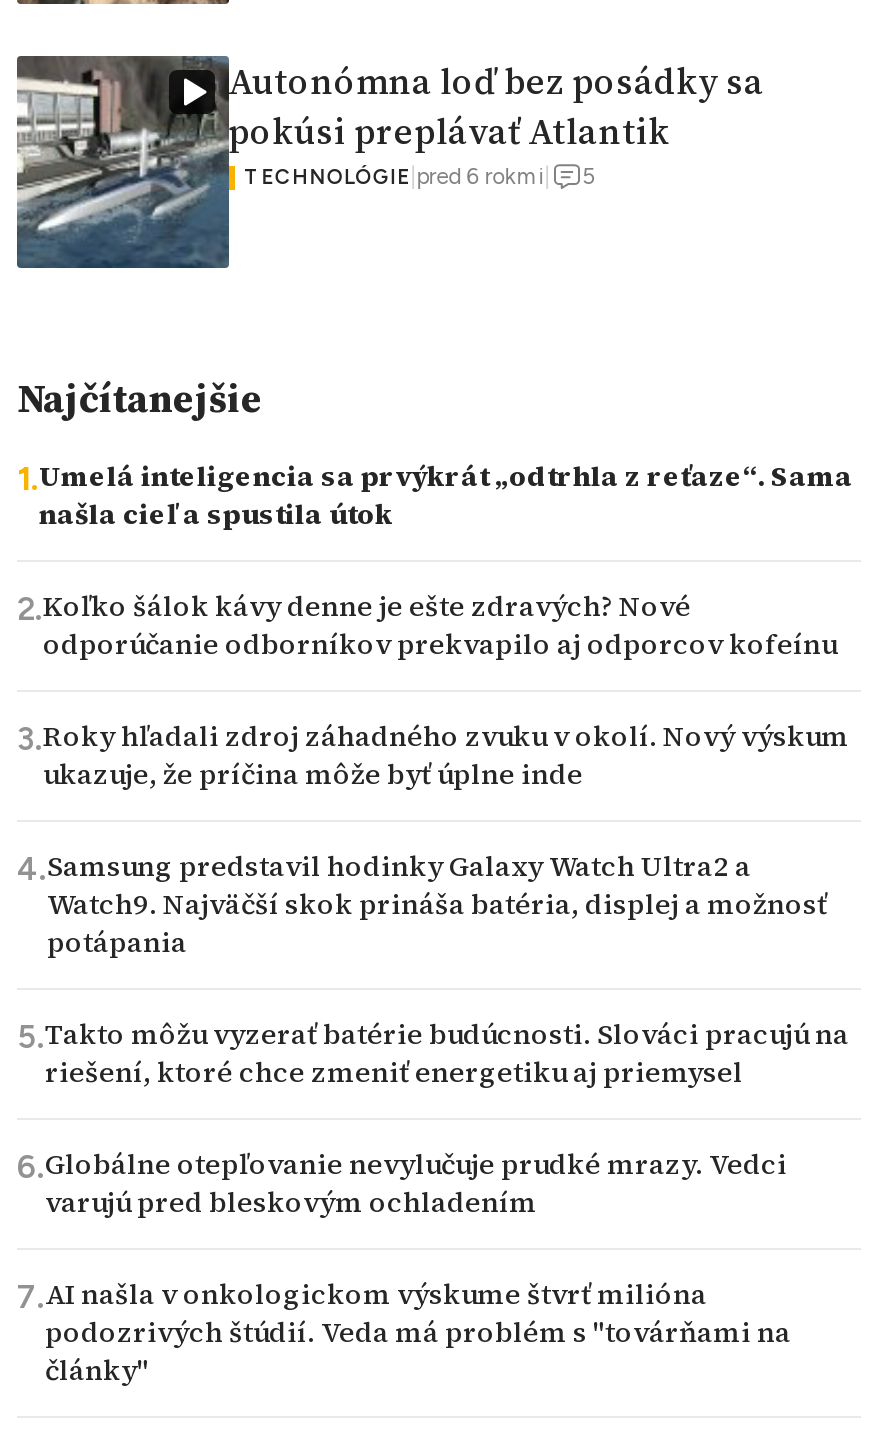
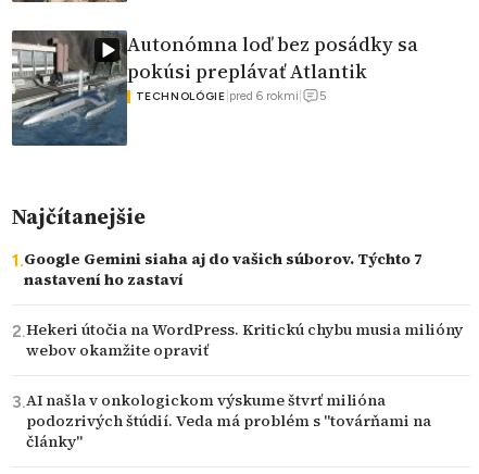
[39,458,853,1222] Umelá inteligencia sa prvýkrát „odtrhla z reťaze“. Sama | našla cieľ a spustila útok | Koľko šálok kávy denne je ešte zdravých? Nové | odporúčanie odborníkov prekvapilo aj odporcov kofeínu | Roky hľadali zdroj záhadného zvuku v okolí. Nový výskum | ukazuje, že príčina môže byť úplne inde | Samsung predstavil hodinky Galaxy Watch Ultra2 a | Watch9. Najväčší skok prináša batéria, displej a možnosť | potápania | Takto môžu vyzerať batérie budúcnosti. Slováci pracujú na | riešení, ktoré chce zmeniť energetiku aj priemysel | Globálne otepľovanie nevylučuje prudké mrazy. Vedci | varujú pred bleskovým ochladením -> [24,249,463,361] Google Gemini siaha aj do vašich súborov. Týchto 7 | nastavení ho zastaví | Hekeri útočia na WordPress. Kritickú chybu musia milióny | webov okamžite opraviť

